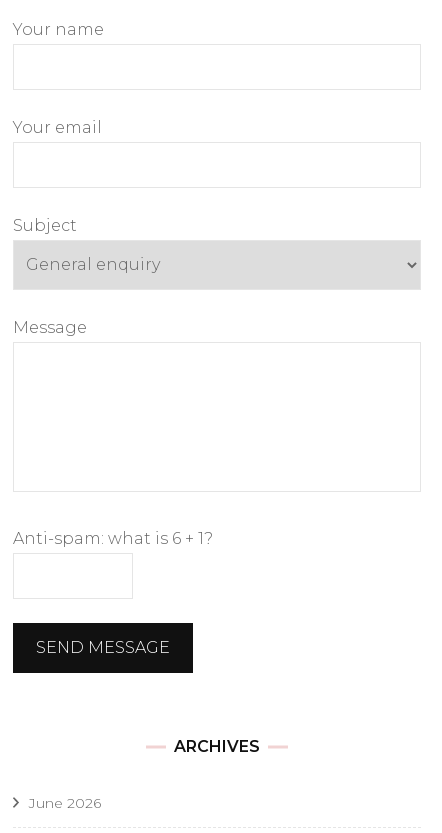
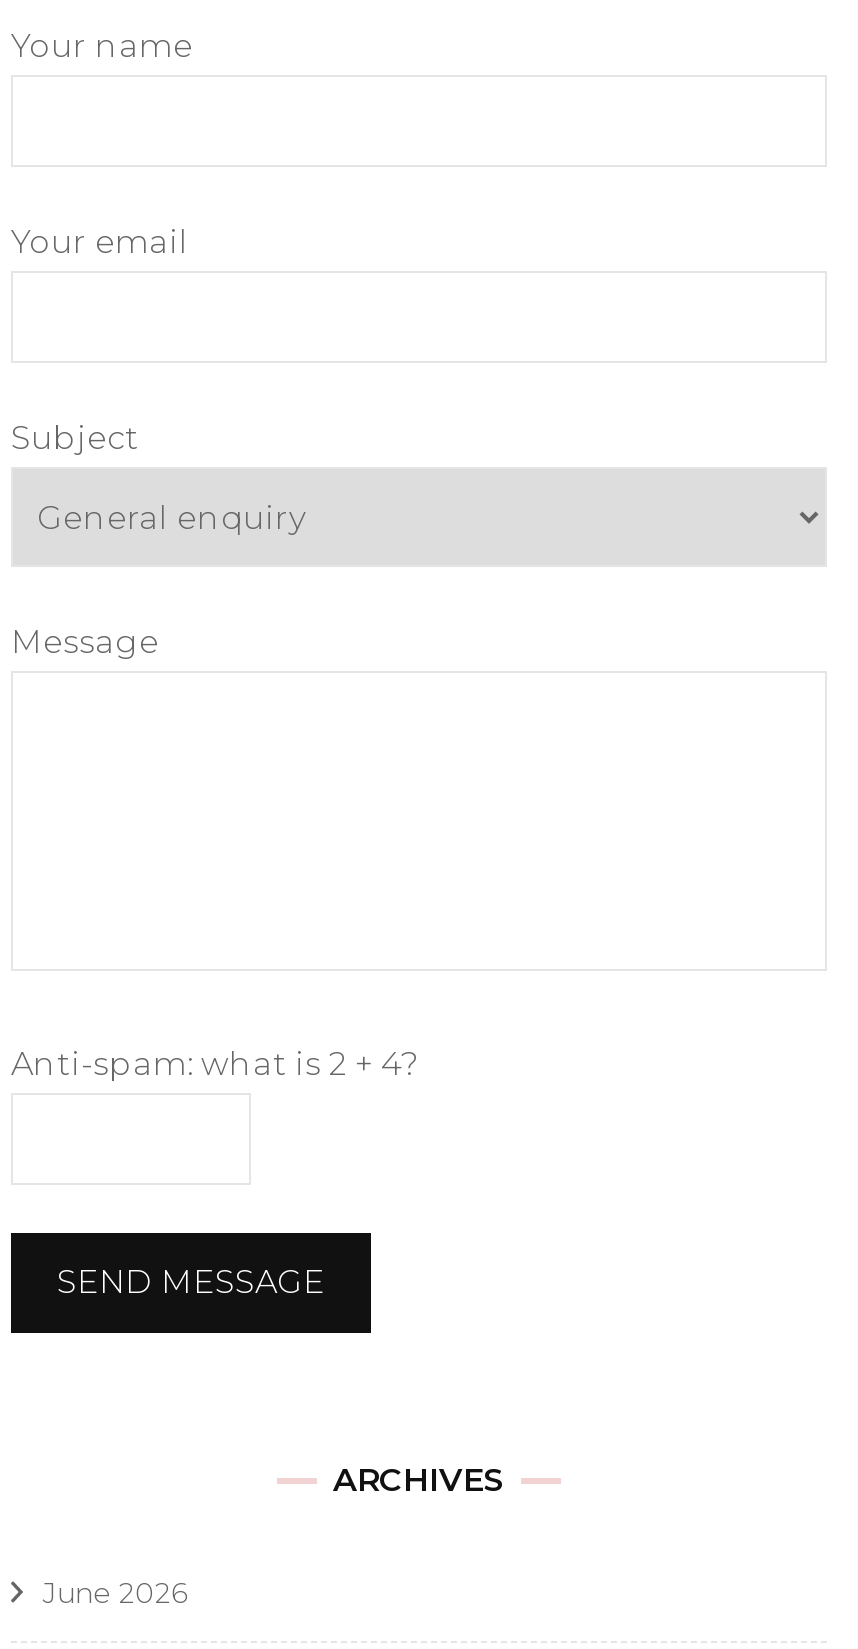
[13,529,213,548] Anti-spam: what is 6 + 1? -> [11,1045,419,1083] Anti-spam: what is 2 + 4?

